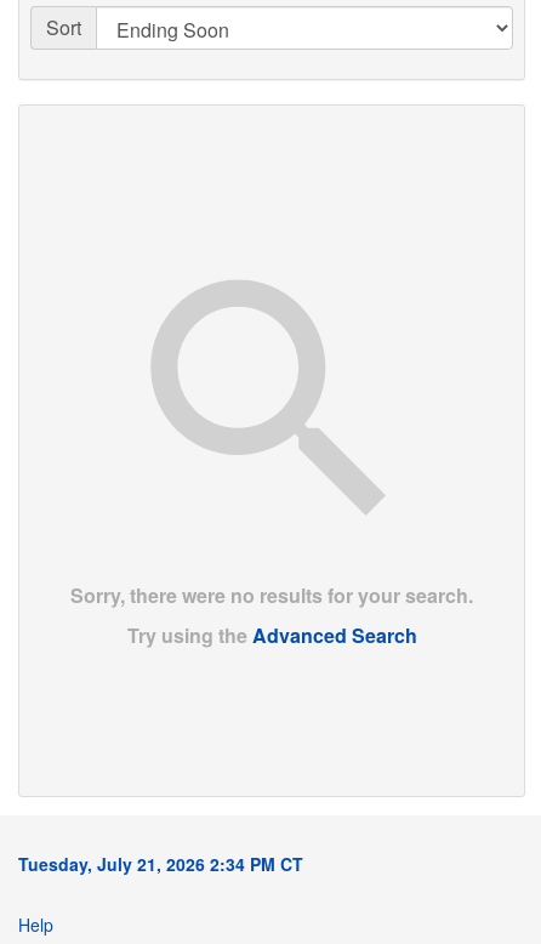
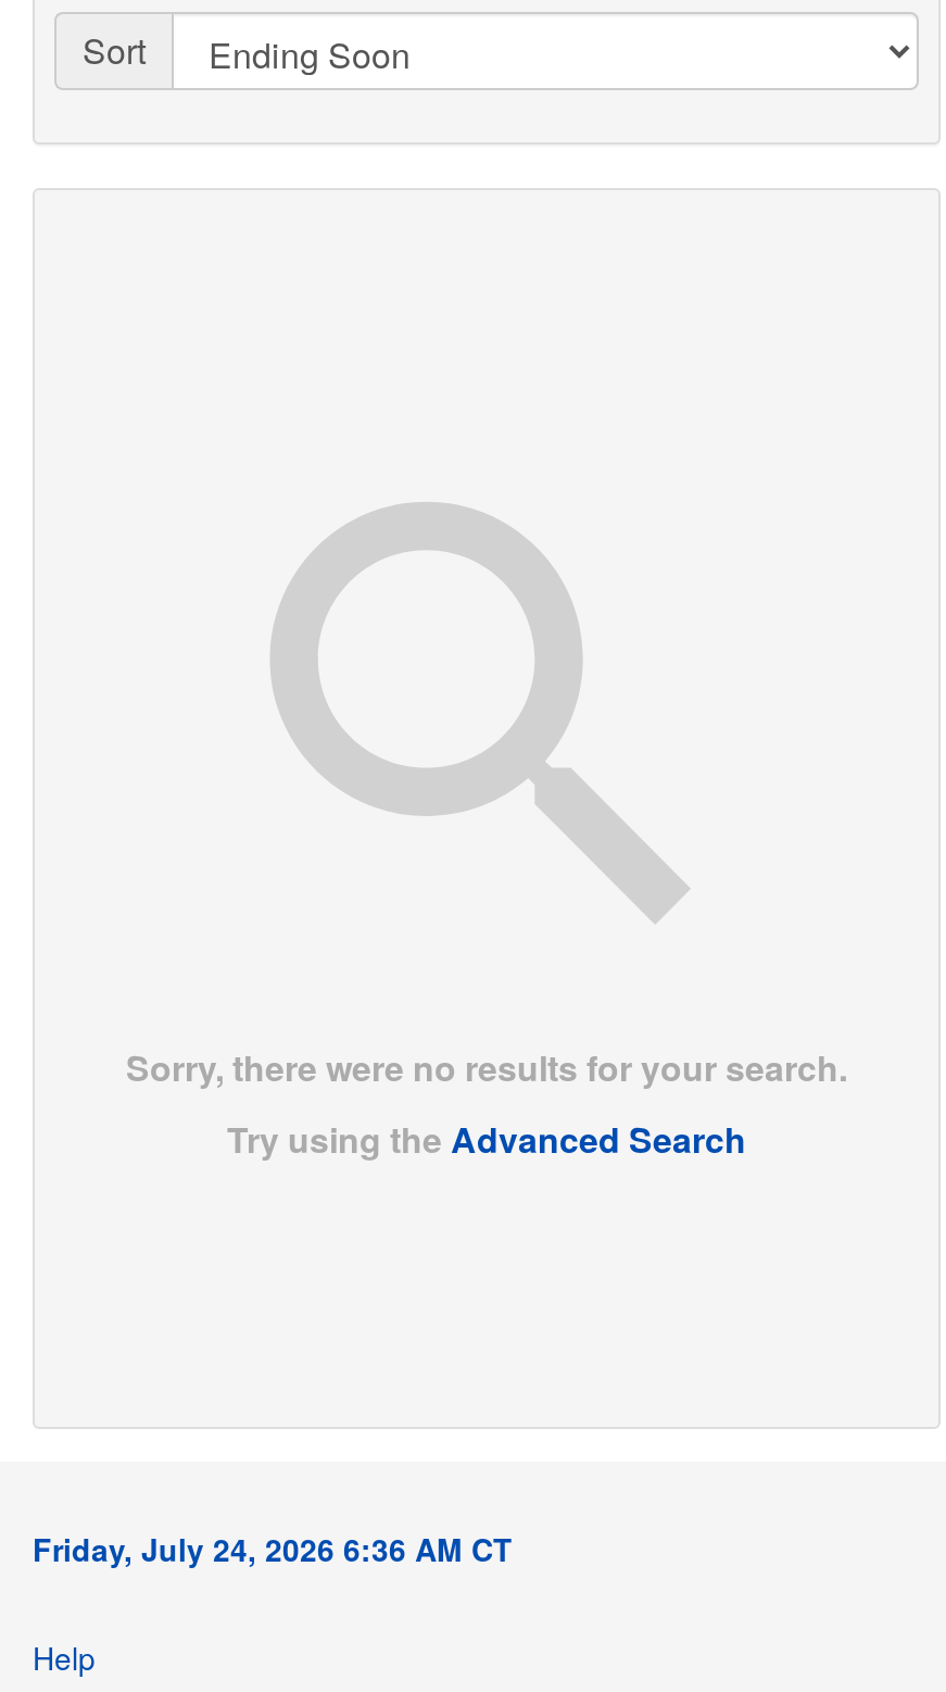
[18,851,303,876] Tuesday, July 21, 2026 2:34 PM CT -> [33,1526,513,1570] Friday, July 24, 2026 6:36 AM CT

